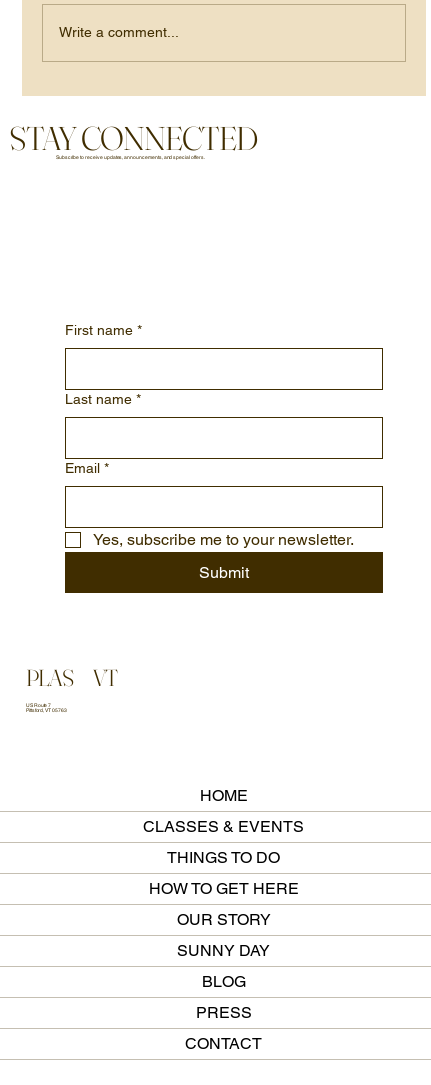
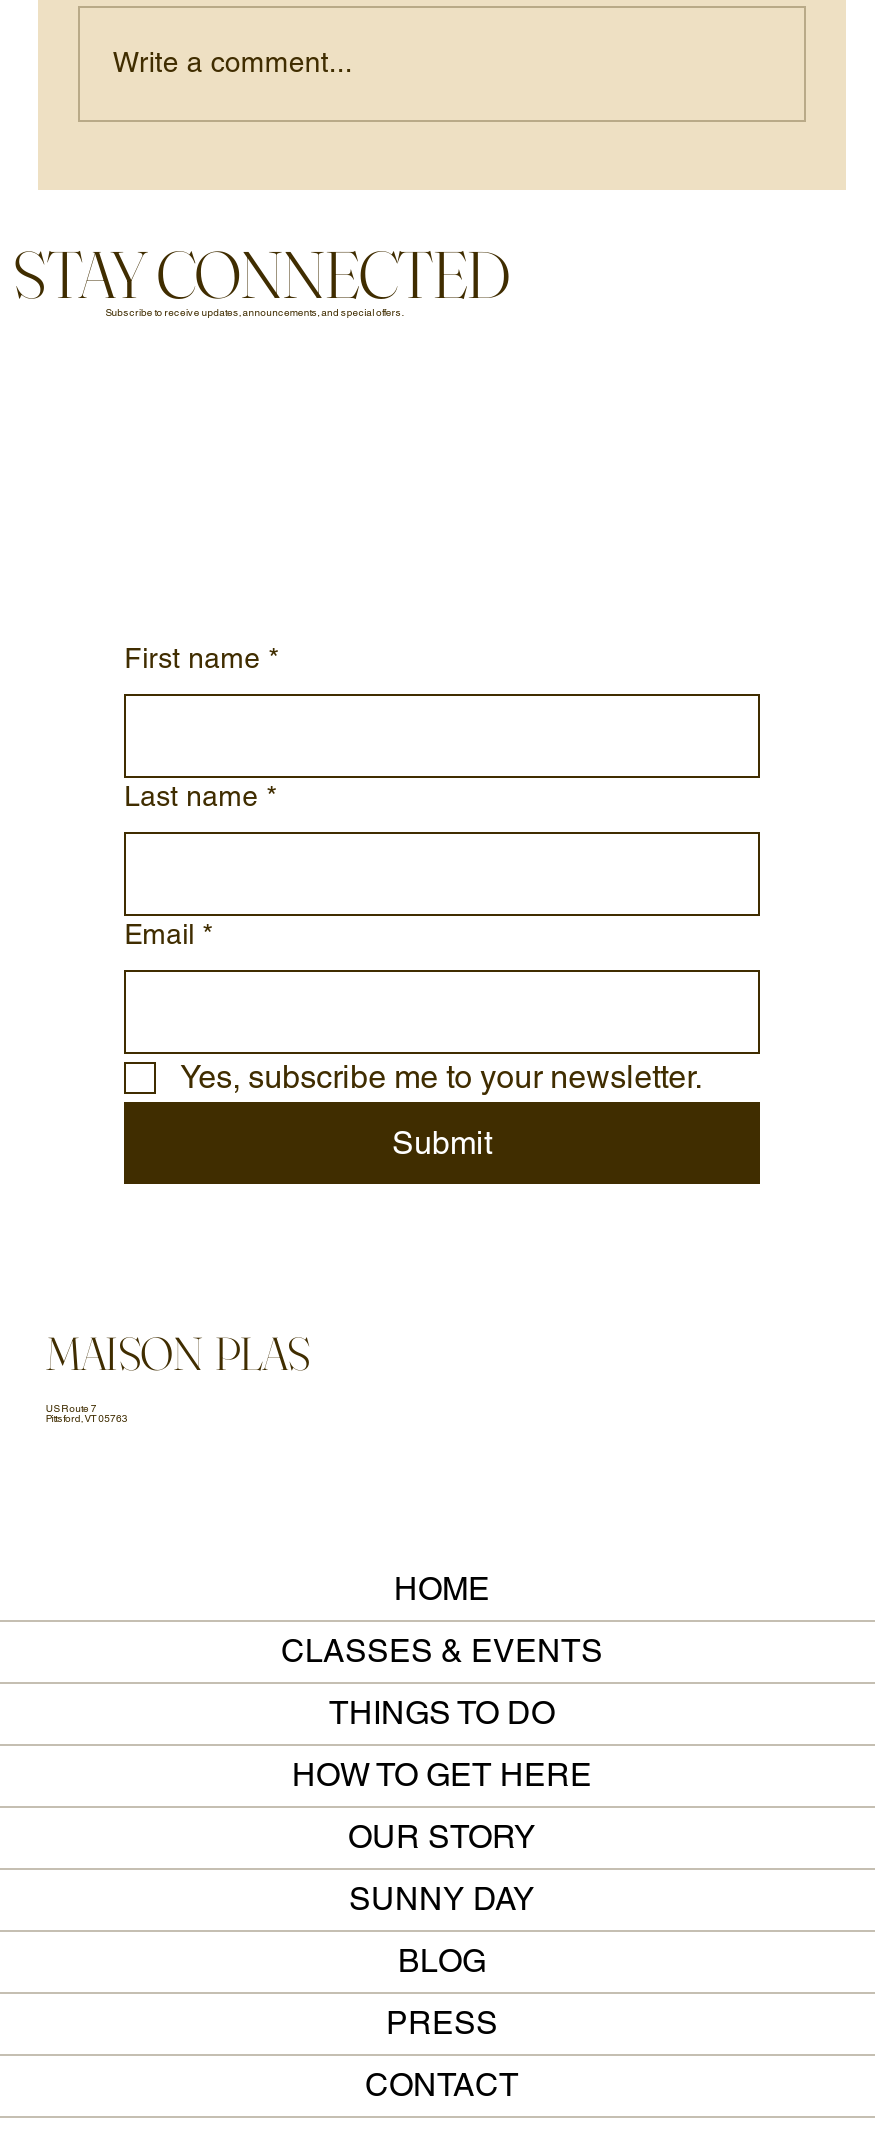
[26,663,117,692] PLAS VT -> [46,1324,316,1382] MAISON PLAS

